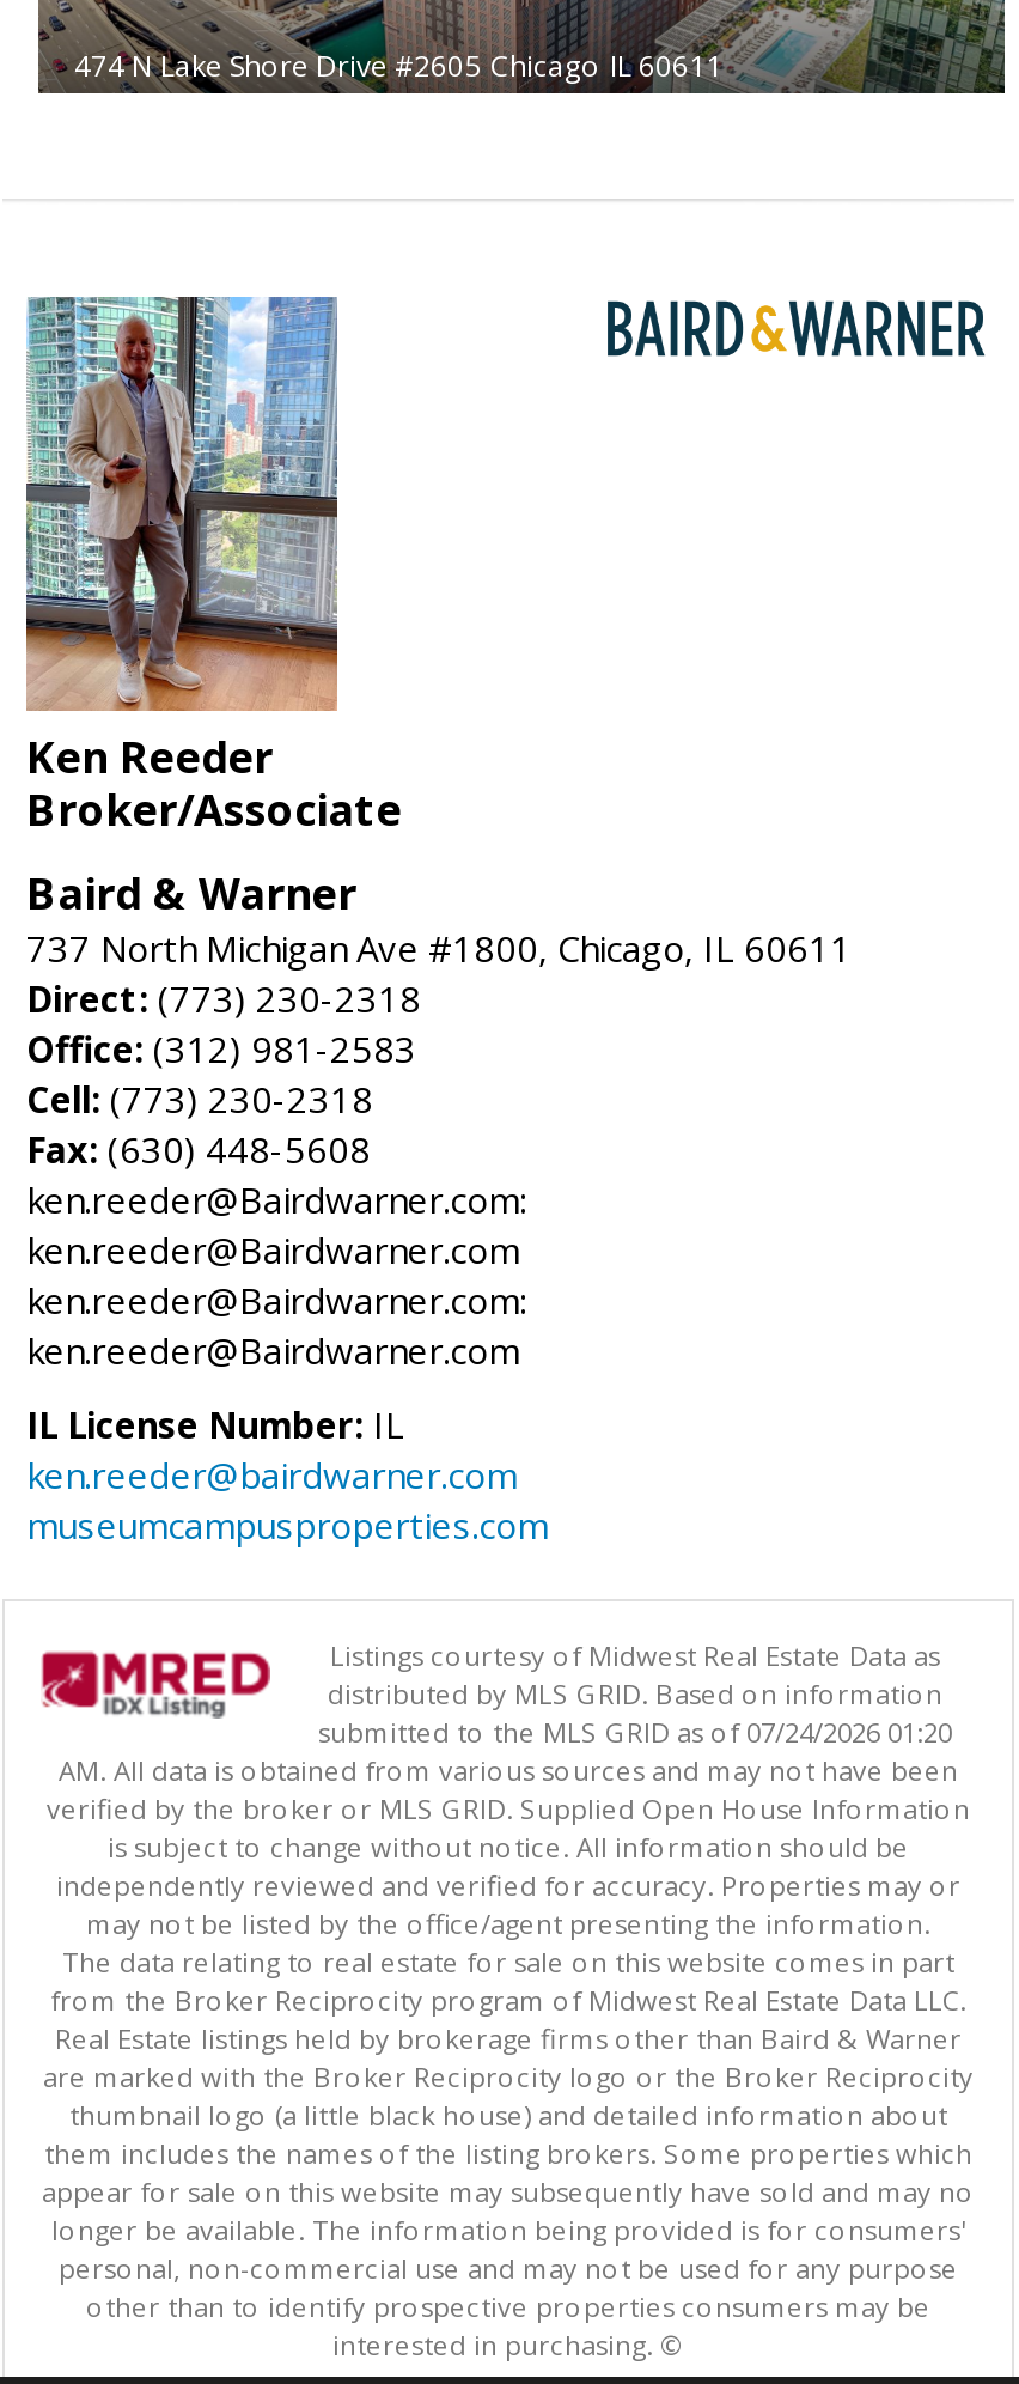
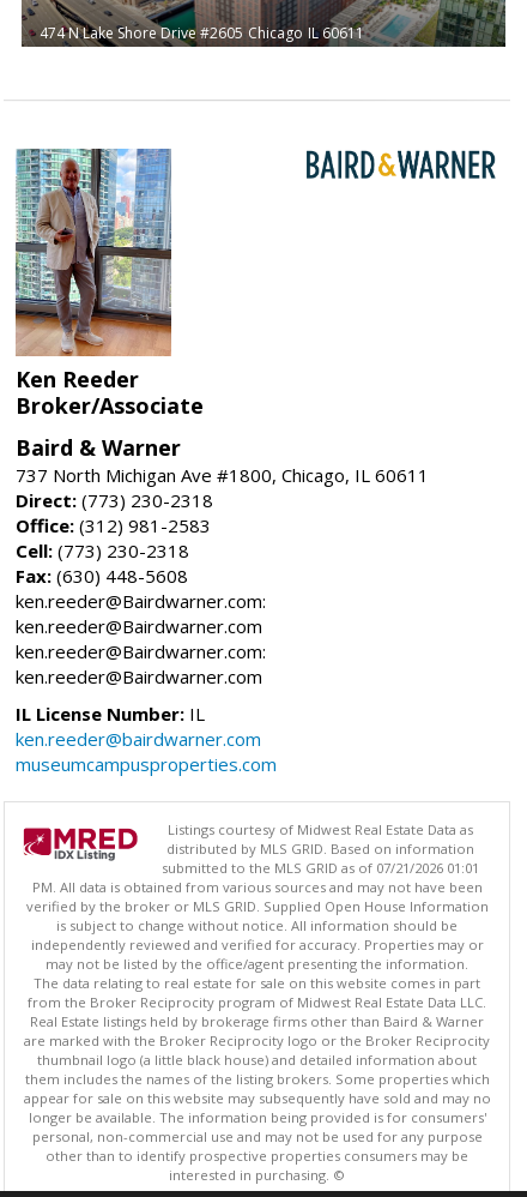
[318,1714,952,1750] submitted to the MLS GRID as of 07/24/2026 01:20 -> [162,859,479,877] submitted to the MLS GRID as of 07/21/2026 01:01
[59,1753,958,1788] AM. All data is obtained from various sources and may not have been -> [32,878,482,896] PM. All data is obtained from various sources and may not have been

